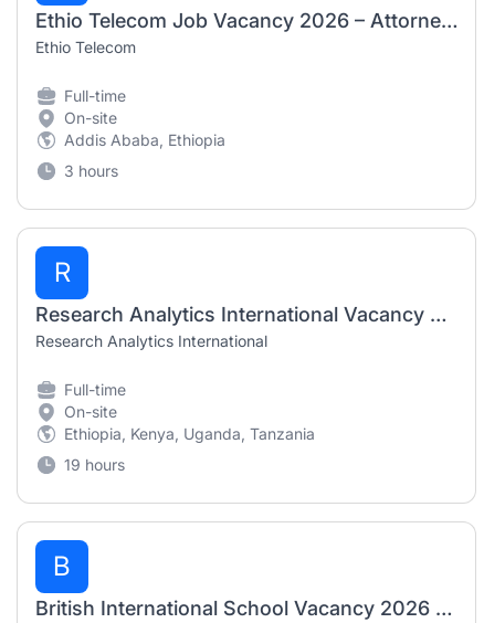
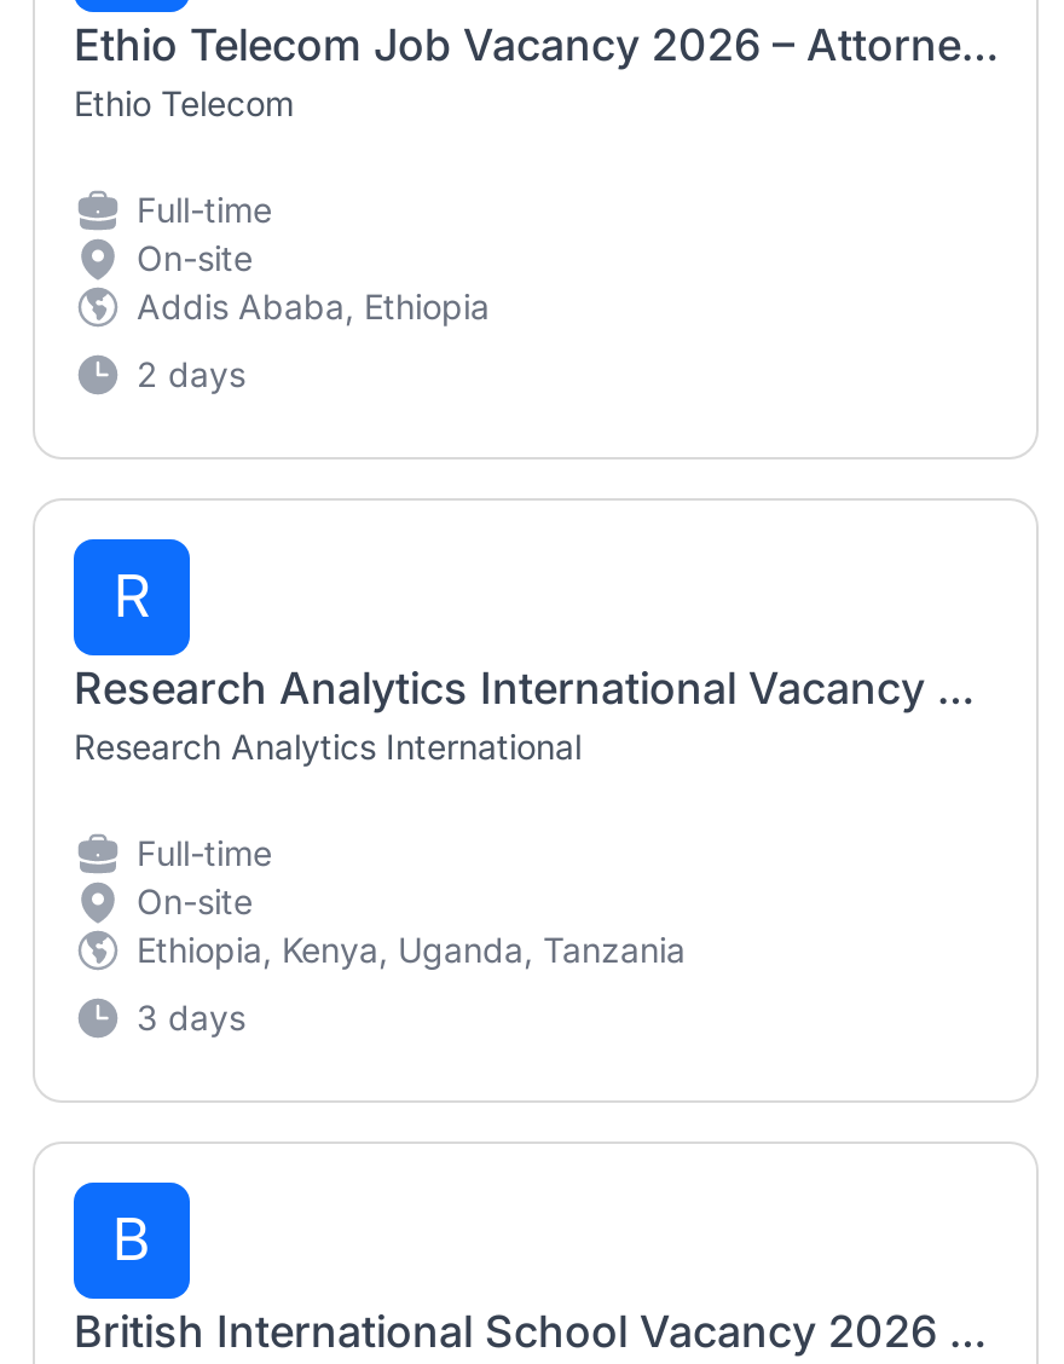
[64,161,118,180] 3 hours -> [137,353,245,394] 2 days
[64,455,125,474] 19 hours -> [137,996,245,1038] 3 days

